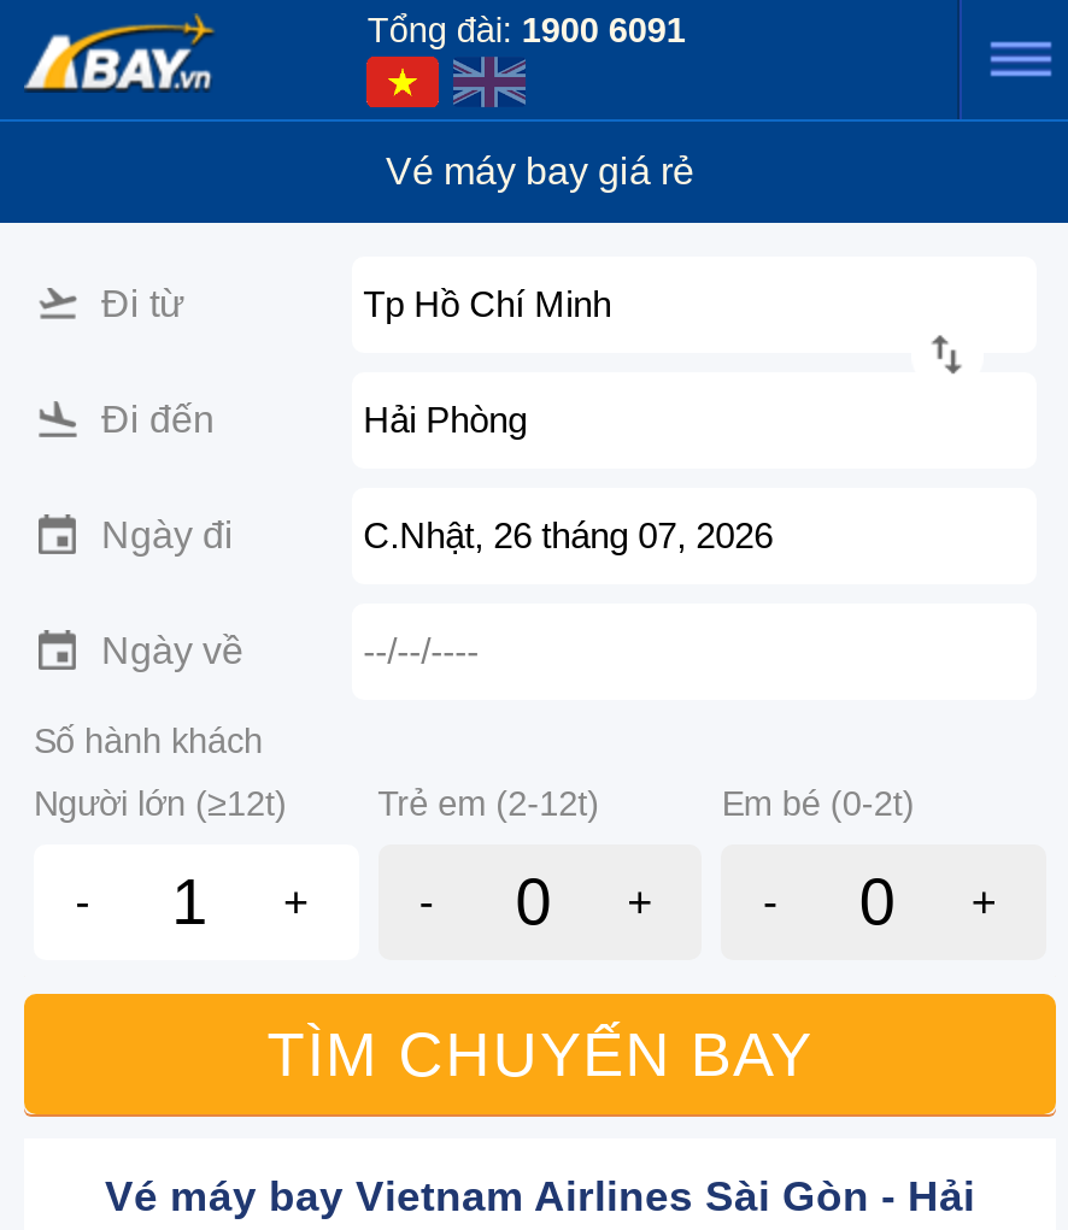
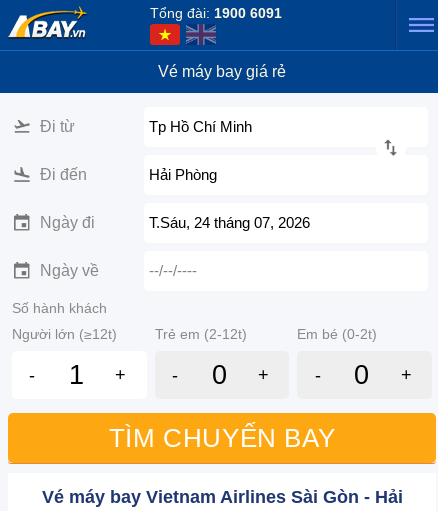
[363,514,773,555] C.Nhật, 26 tháng 07, 2026 -> [149,214,310,231] T.Sáu, 24 tháng 07, 2026

